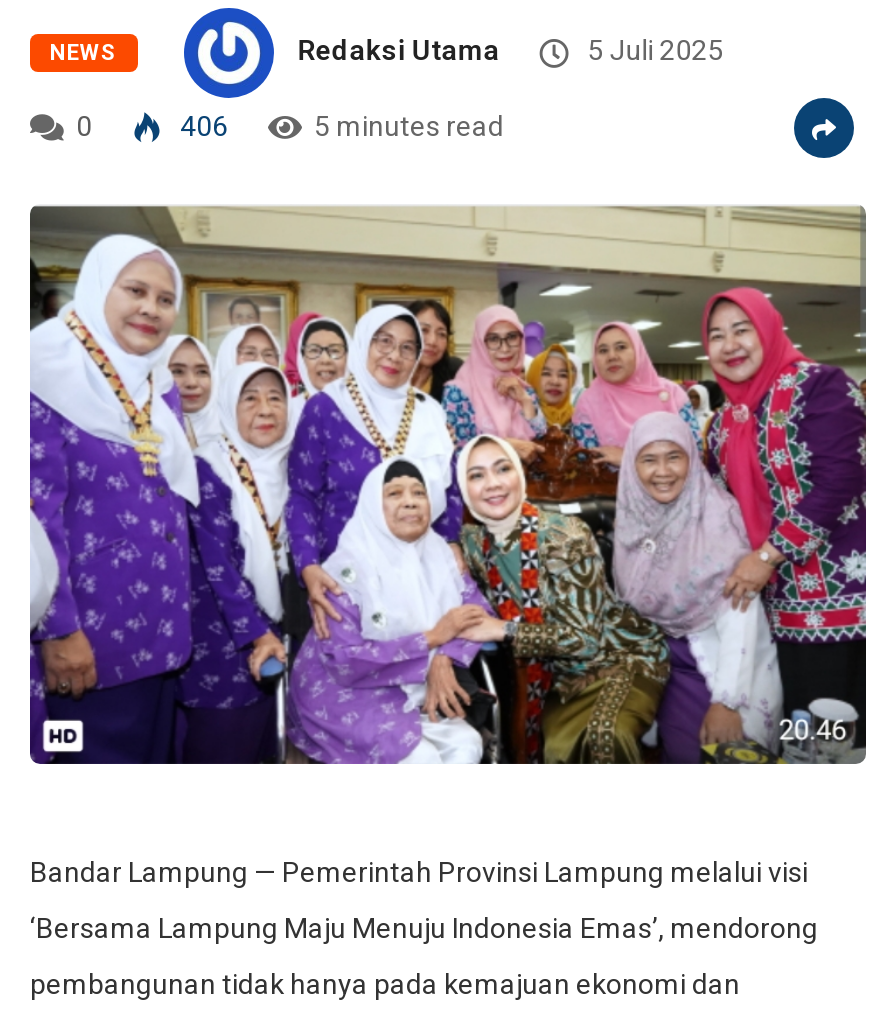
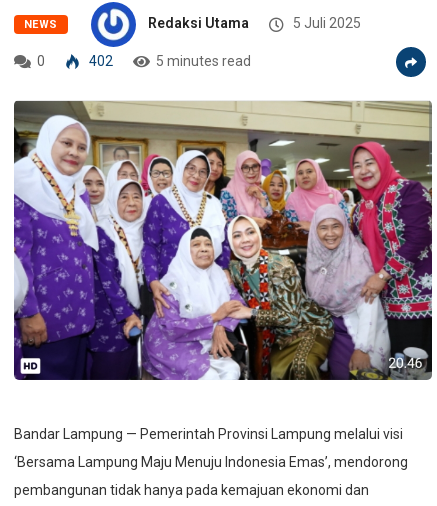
[174,109,228,141] 406 -> [86,53,113,69] 402

